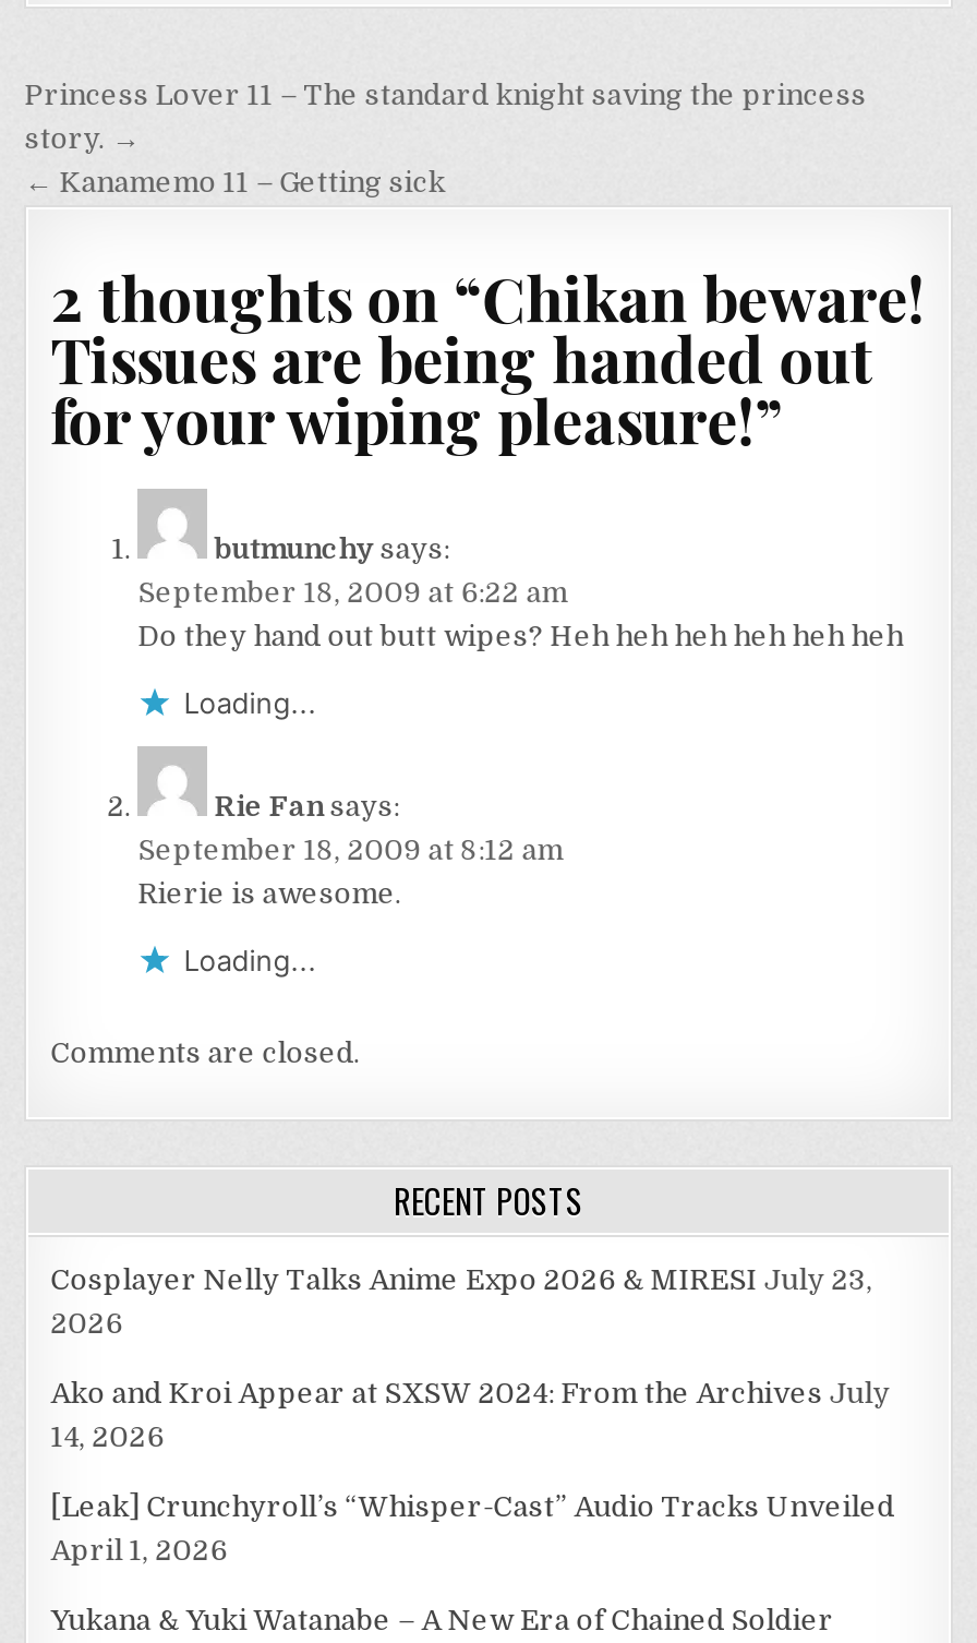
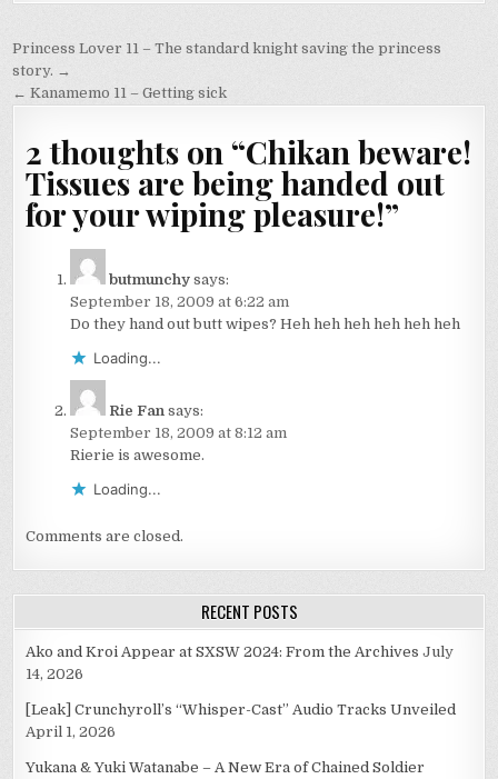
[51,1263,873,1339] Cosplayer Nelly Talks Anime Expo 2026 & MIRESI July 23, | 2026 -> none

